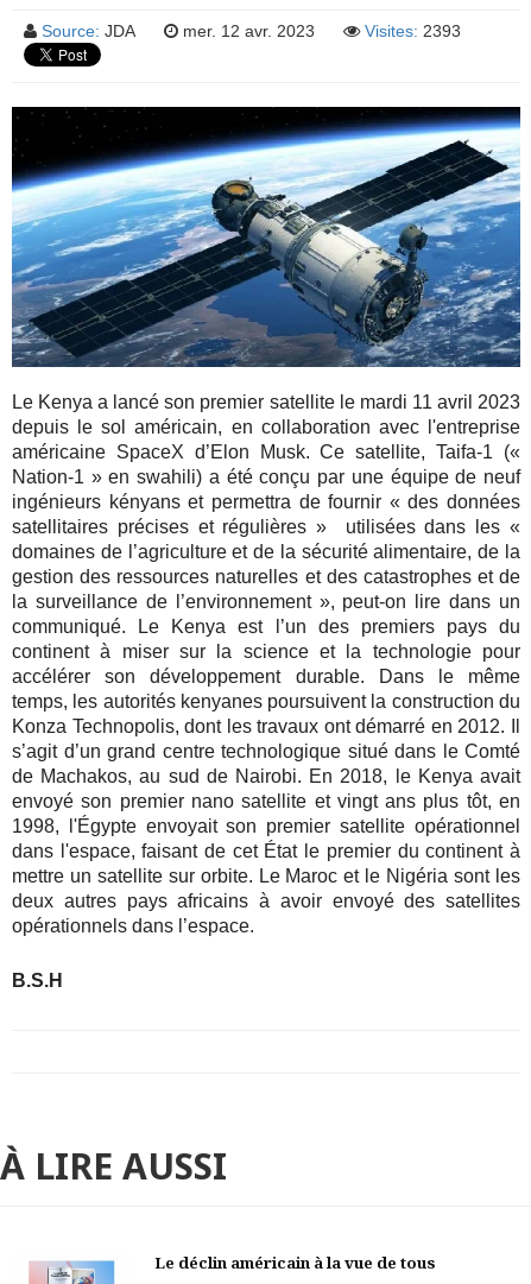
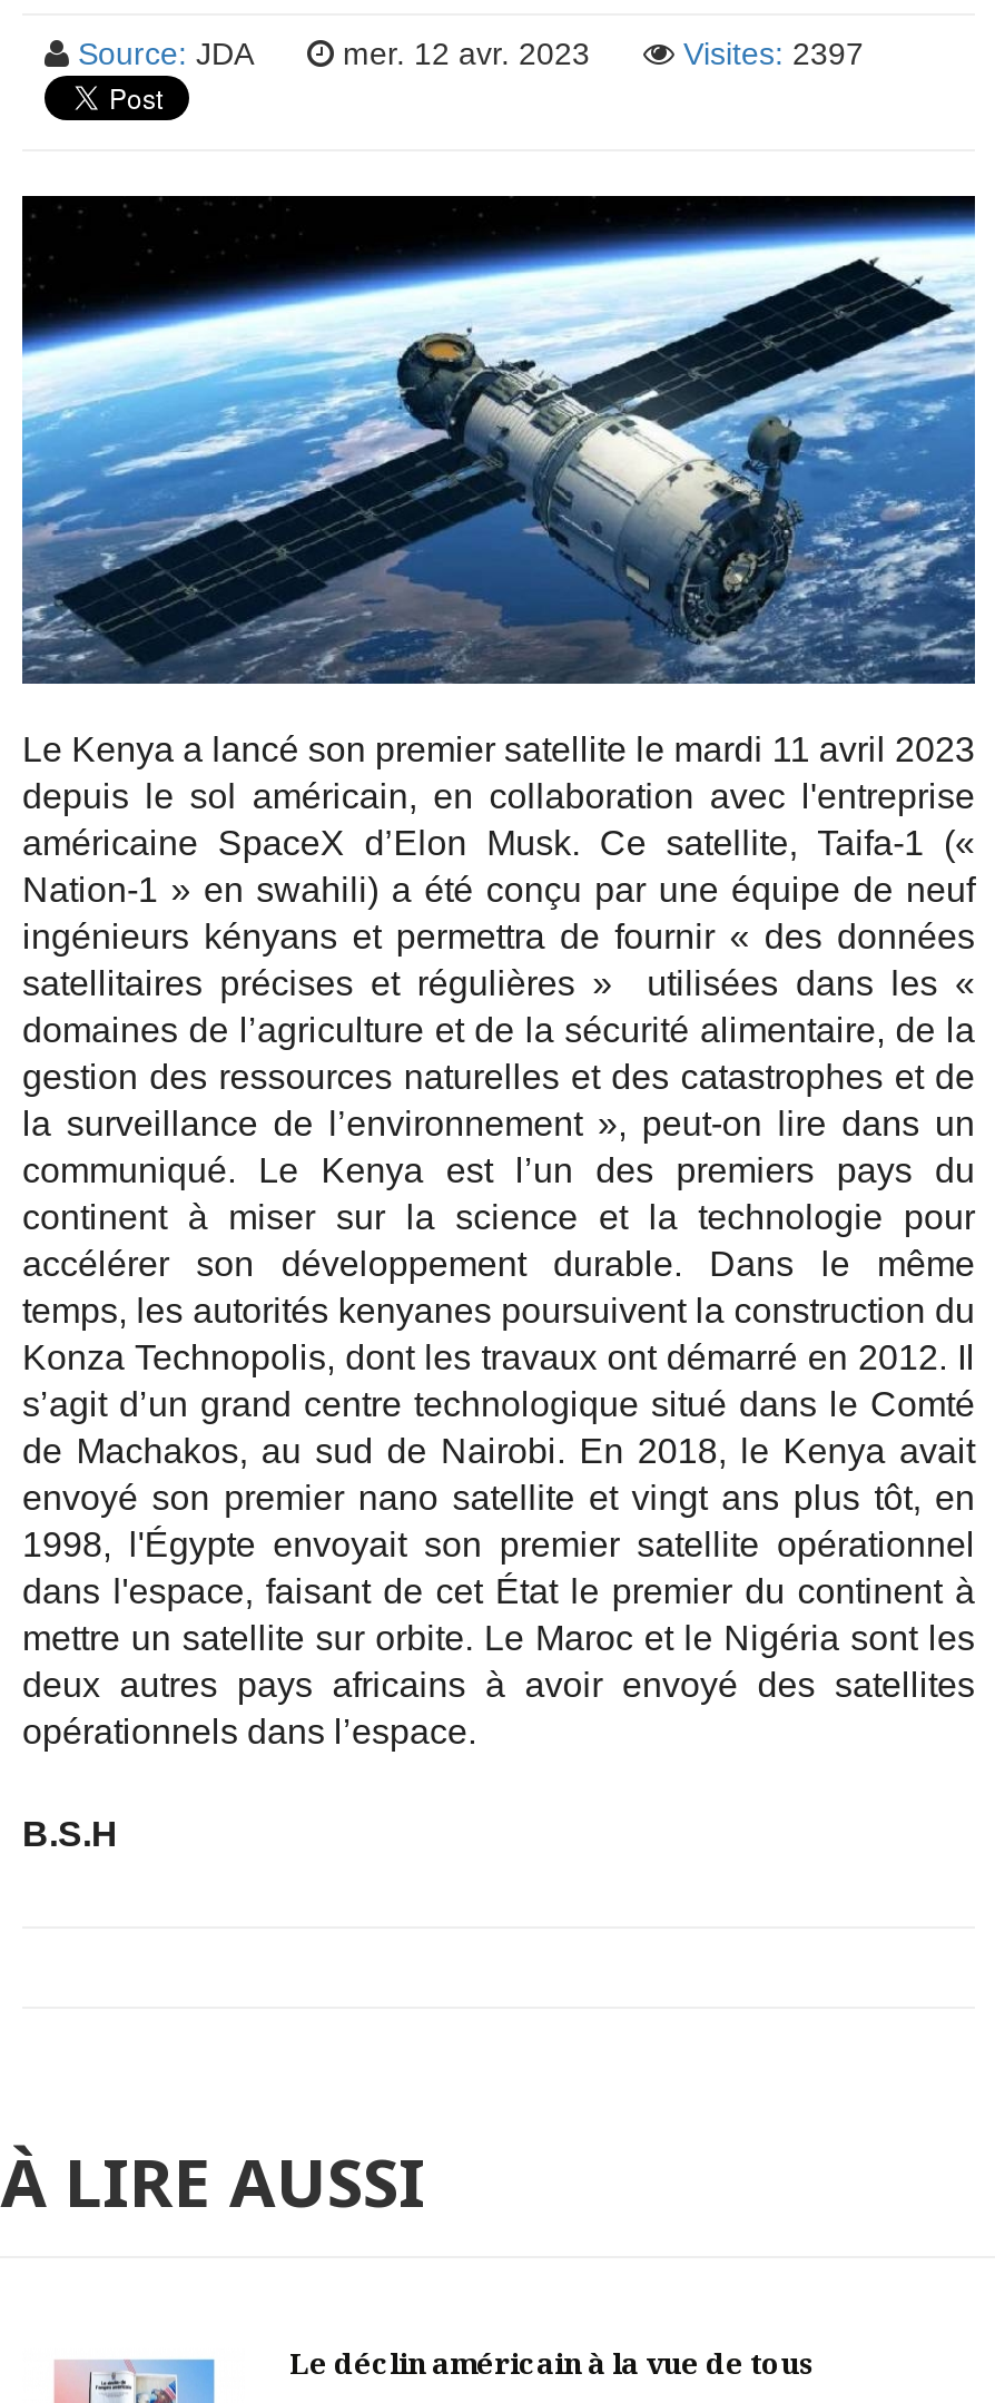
[365,21,461,40] Visites: 2393 -> [683,36,864,71] Visites: 2397

